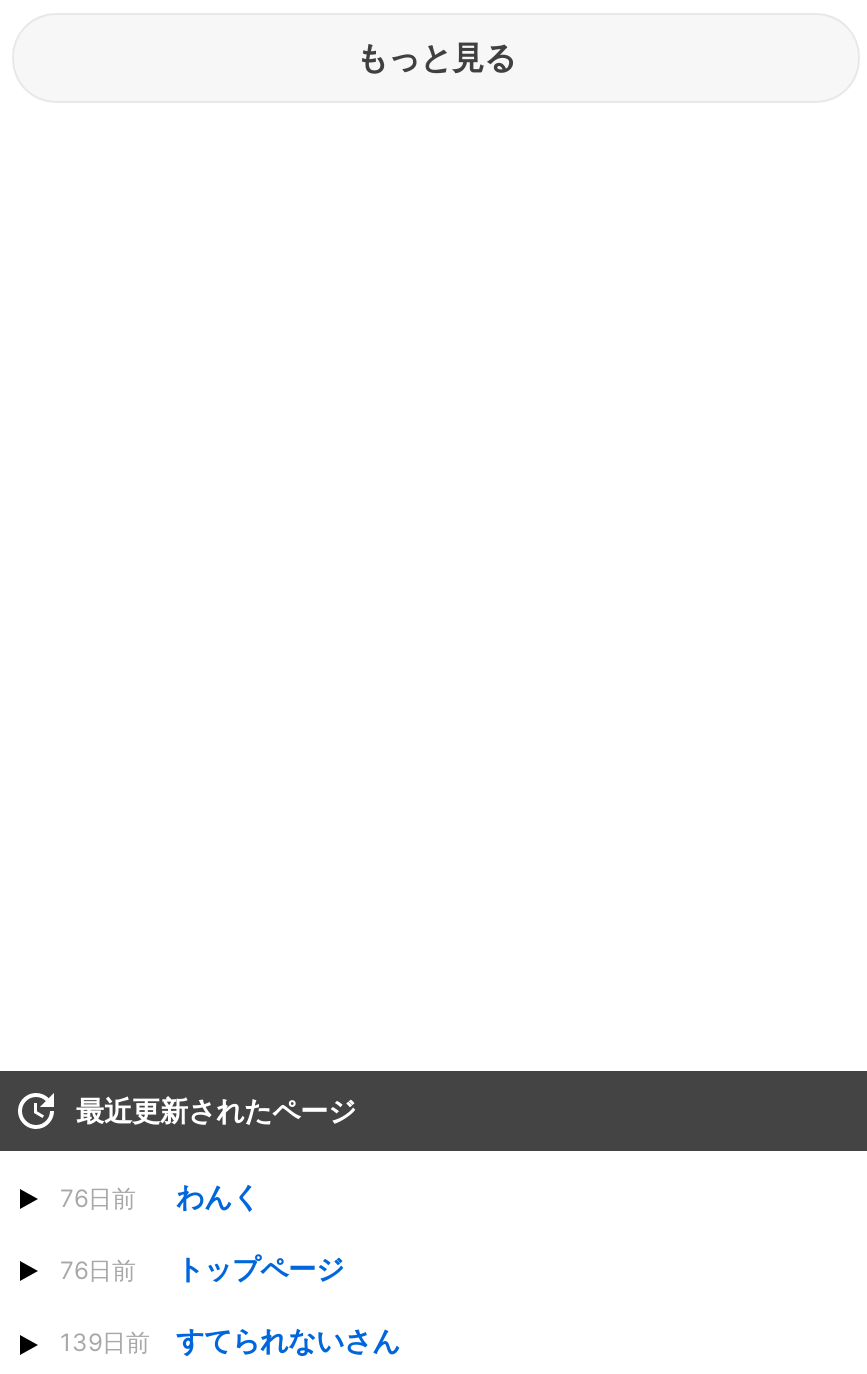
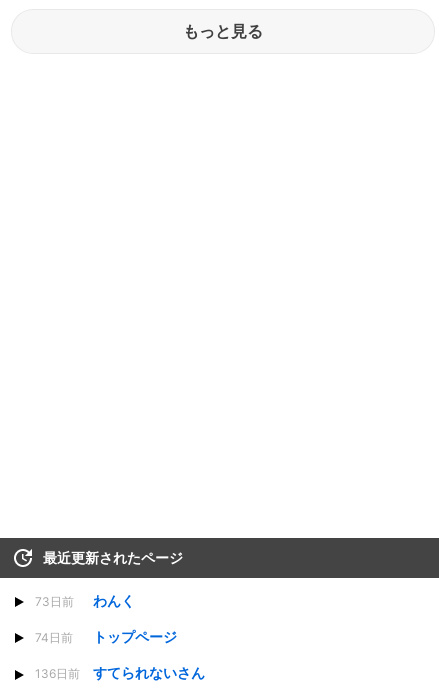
[60,1179,260,1213] 76日前 わんく -> [35,592,135,609] 73日前 わんく
[60,1251,344,1285] 76日前 トップページ -> [35,628,177,645] 74日前 トップページ
[60,1324,400,1358] 139日前 すてられないさん -> [35,664,205,681] 136日前 すてられないさん

